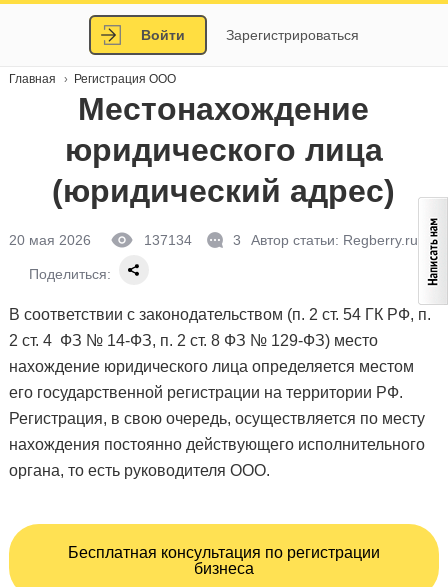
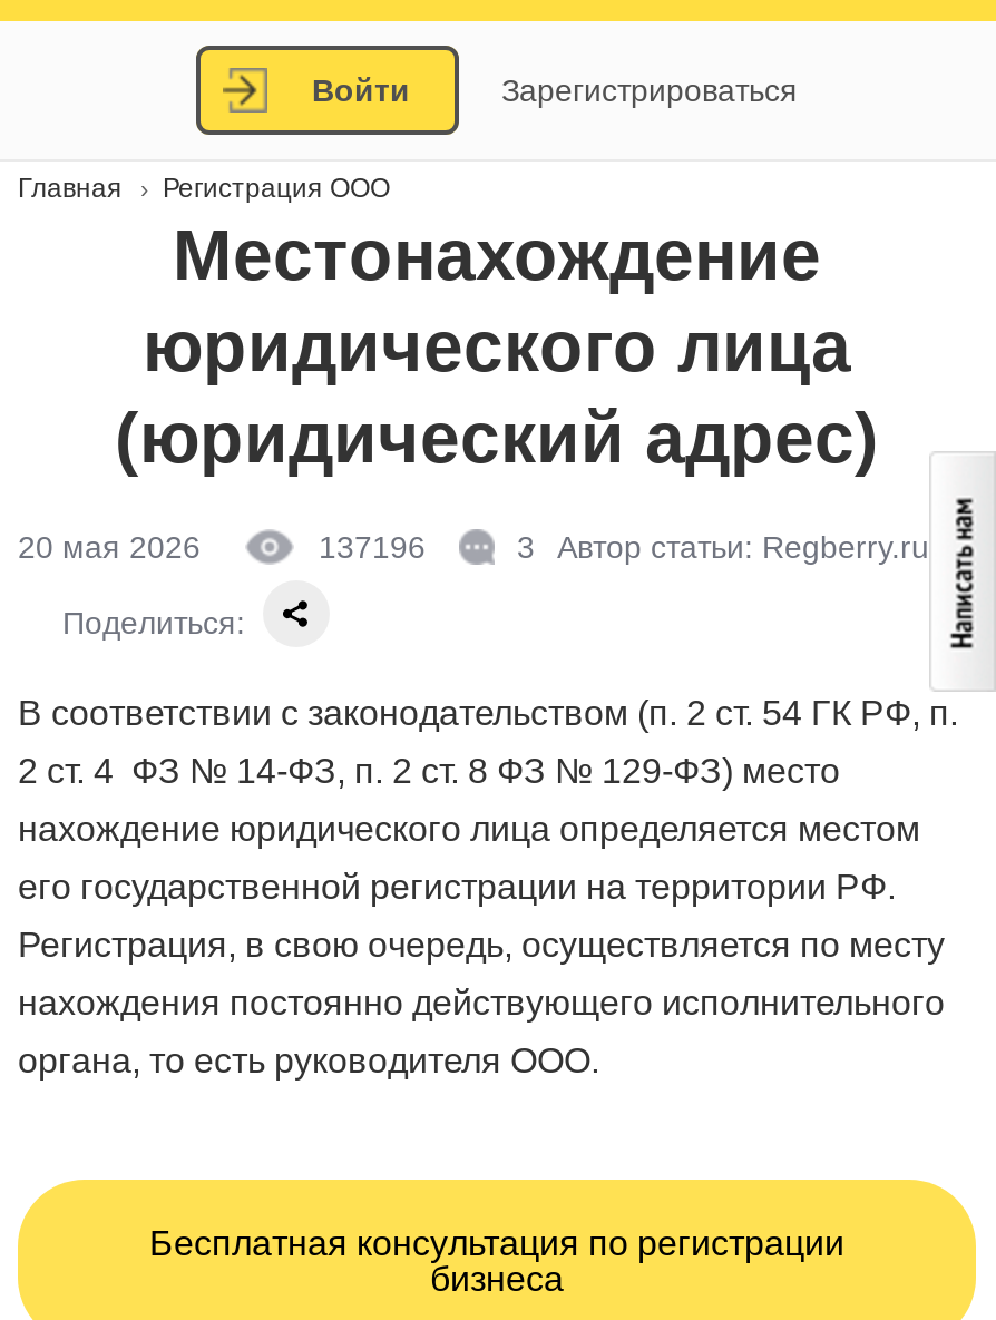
[144,232,192,248] 137134 -> [319,529,426,565] 137196

